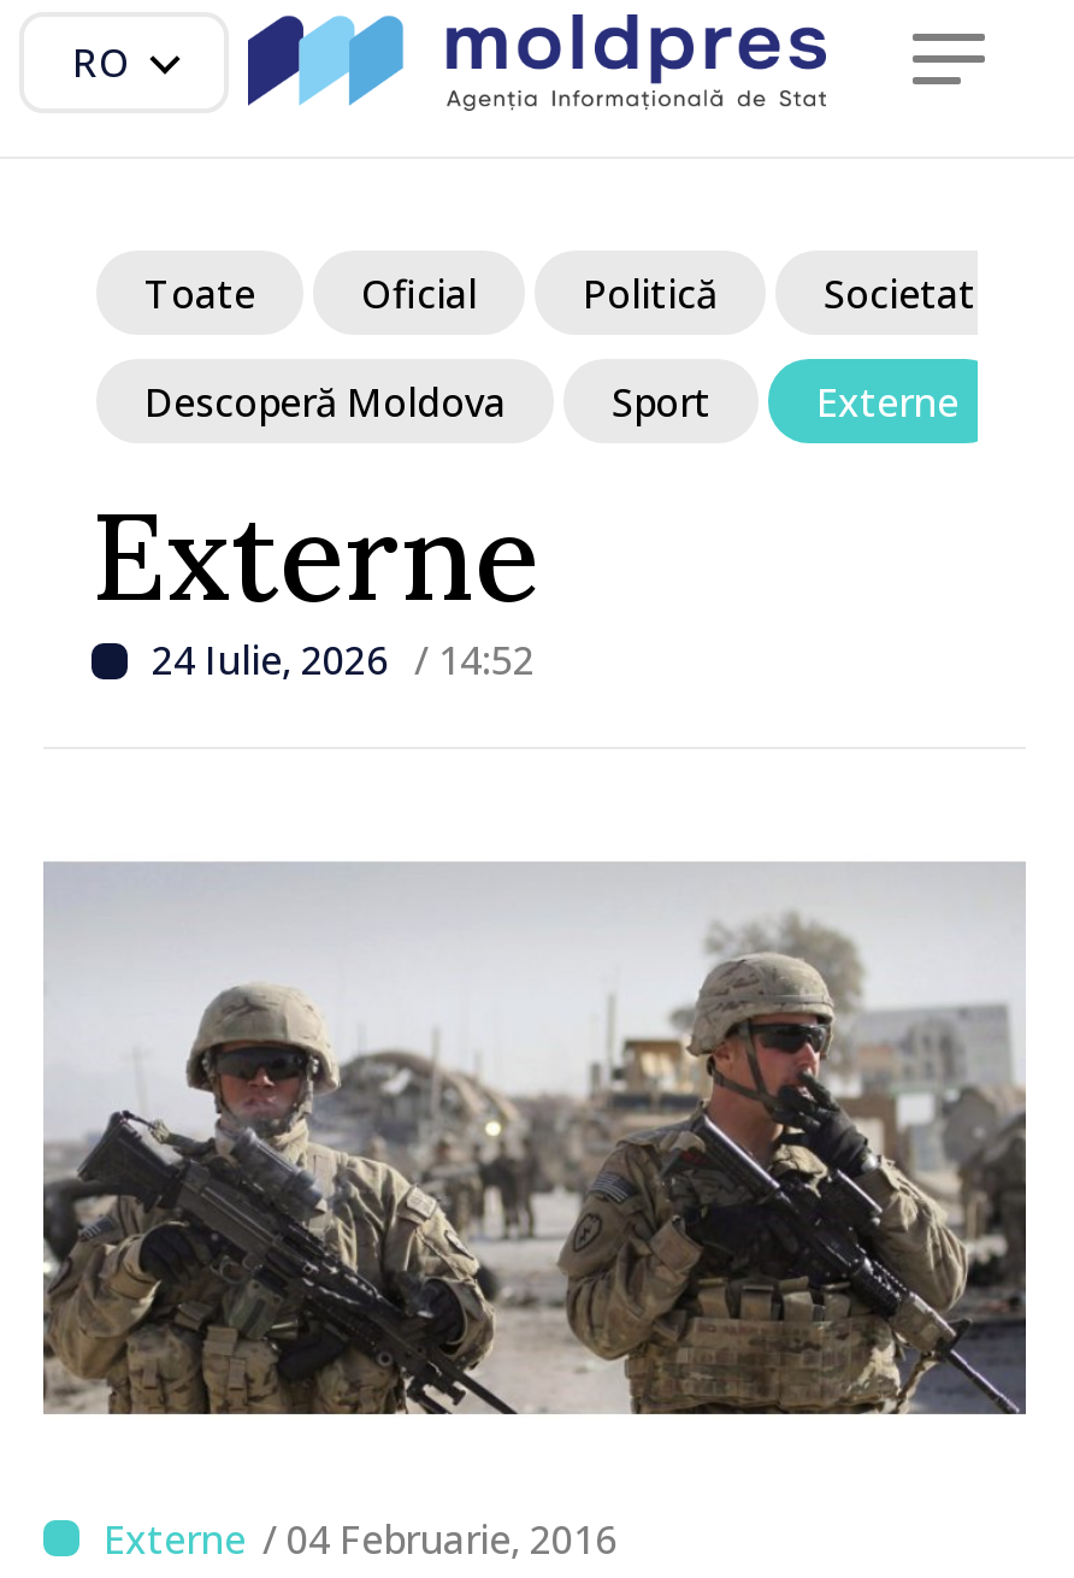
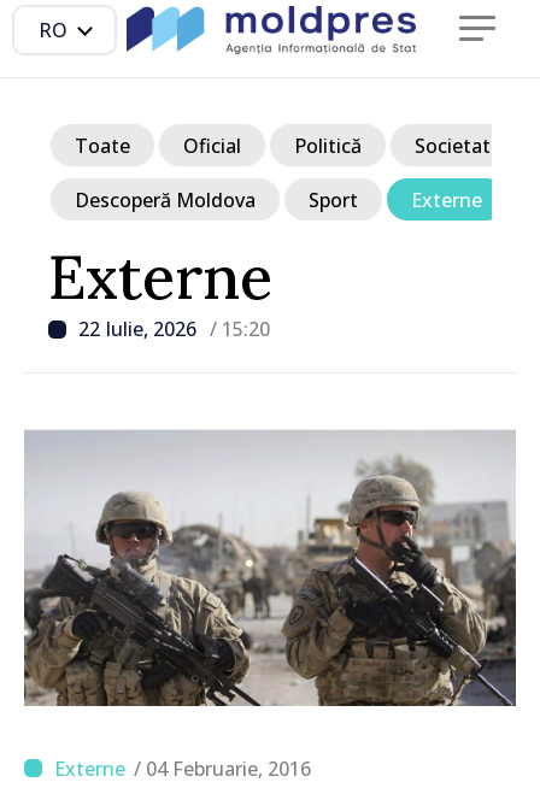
[152,634,535,687] 24 Iulie, 2026 / 14:52 -> [78,316,270,342] 22 Iulie, 2026 / 15:20

